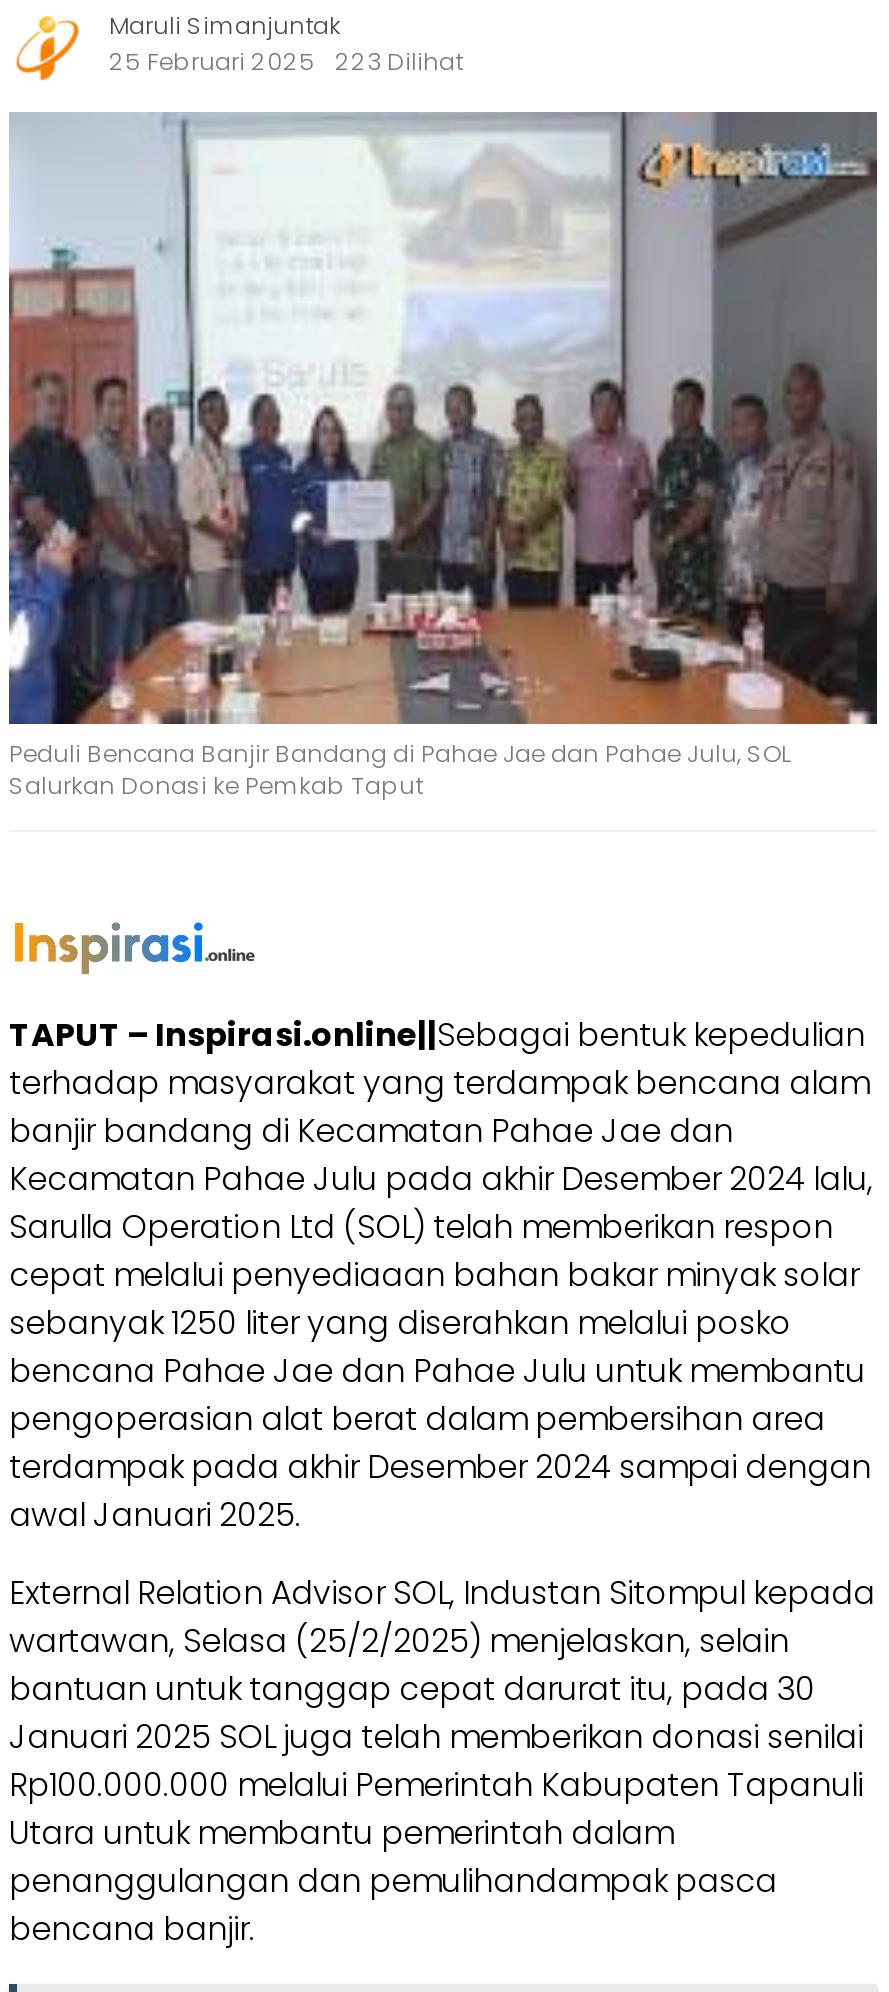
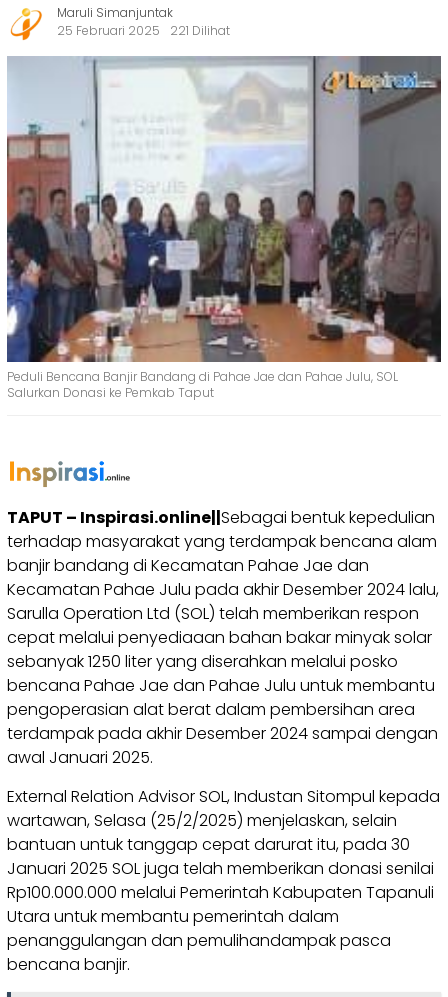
[109,44,463,78] 25 Februari 2025 223 Dilihat -> [57,22,230,39] 25 Februari 2025 221 Dilihat

